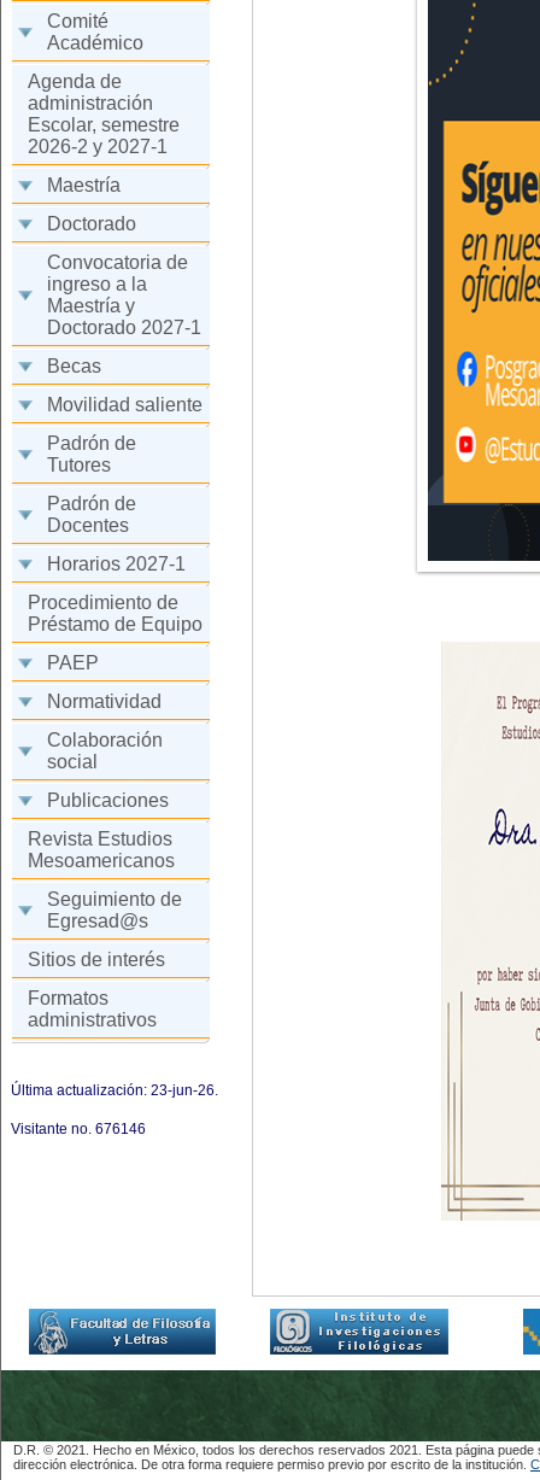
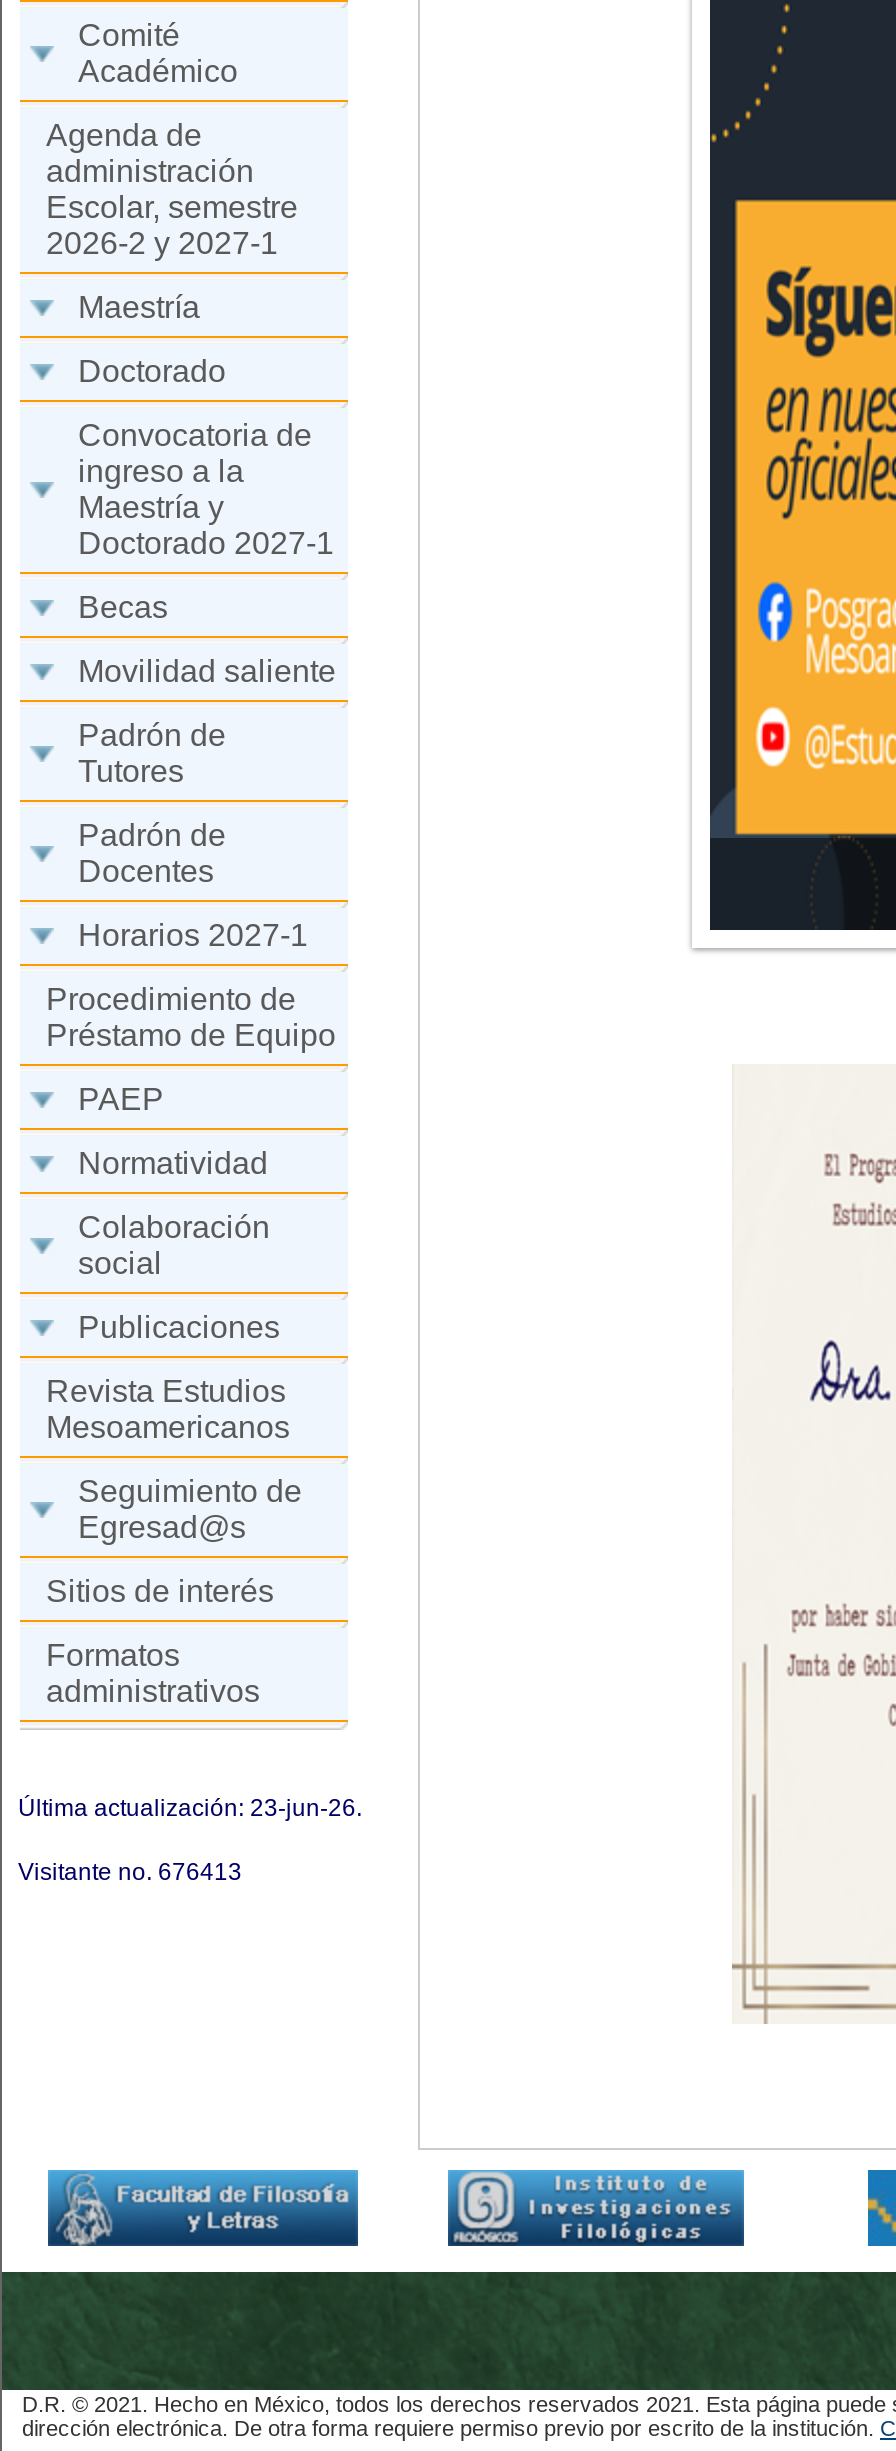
[11,1121,146,1137] Visitante no. 676146 -> [18,1858,242,1886] Visitante no. 676413

